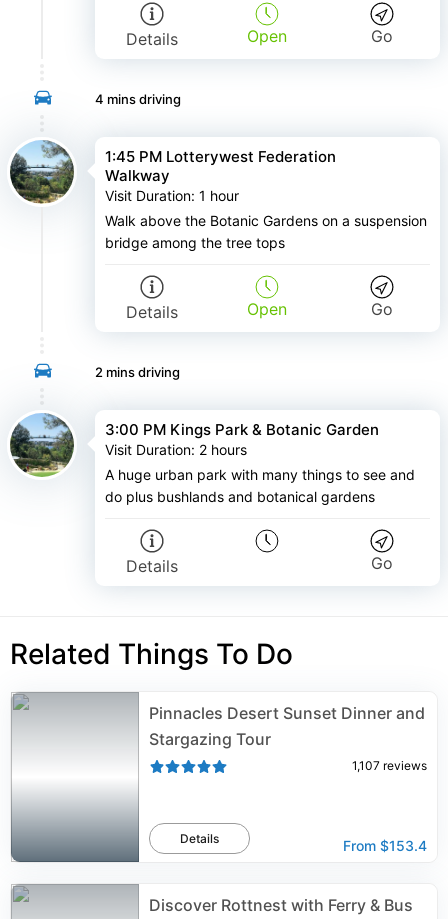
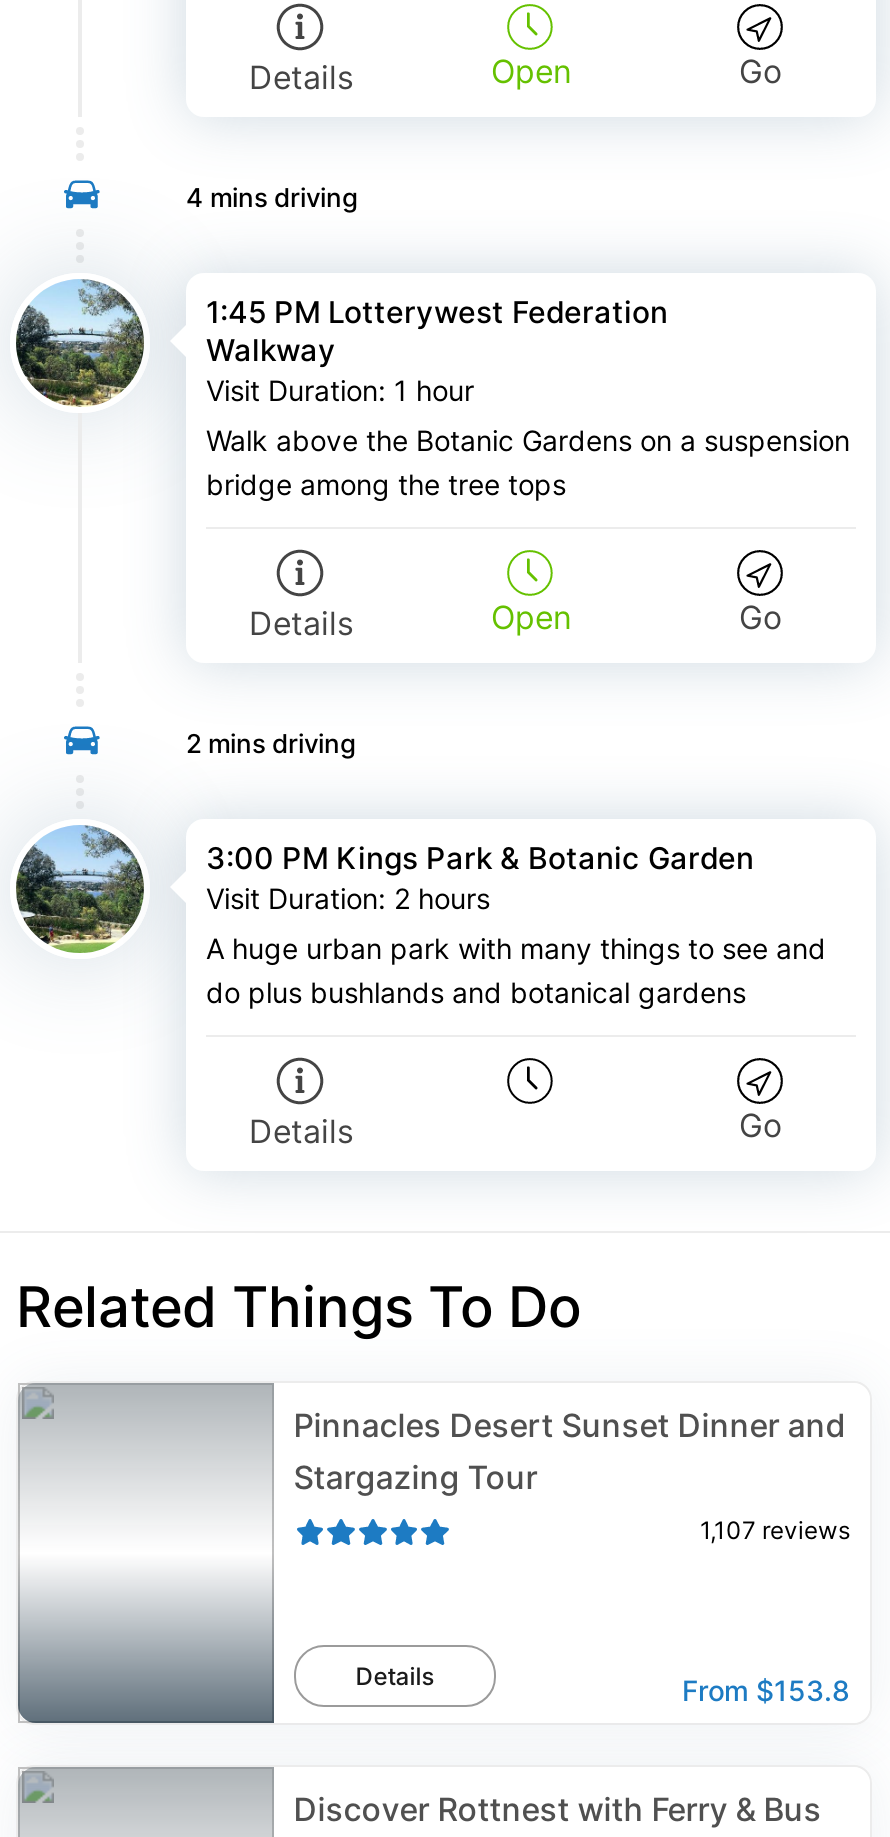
[343,837,427,854] From $153.4 -> [682,1673,850,1707] From $153.8

